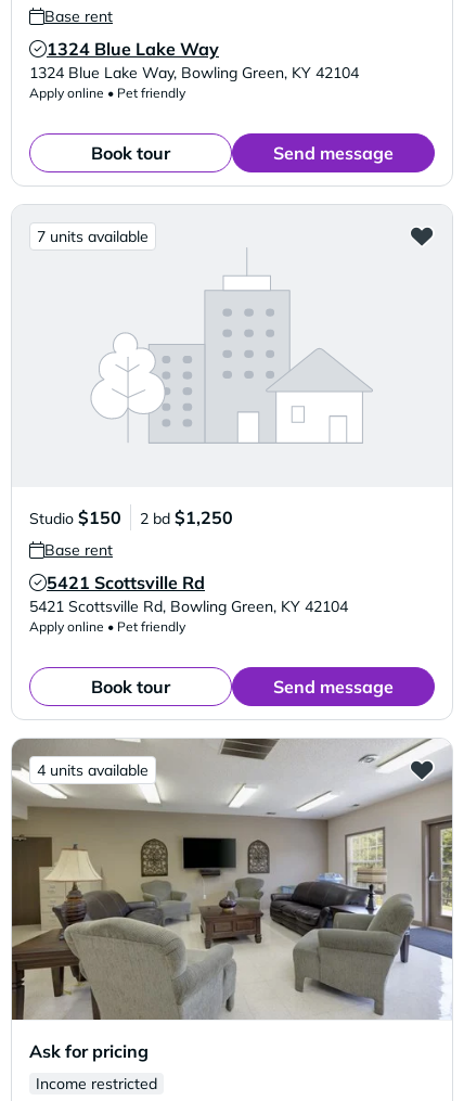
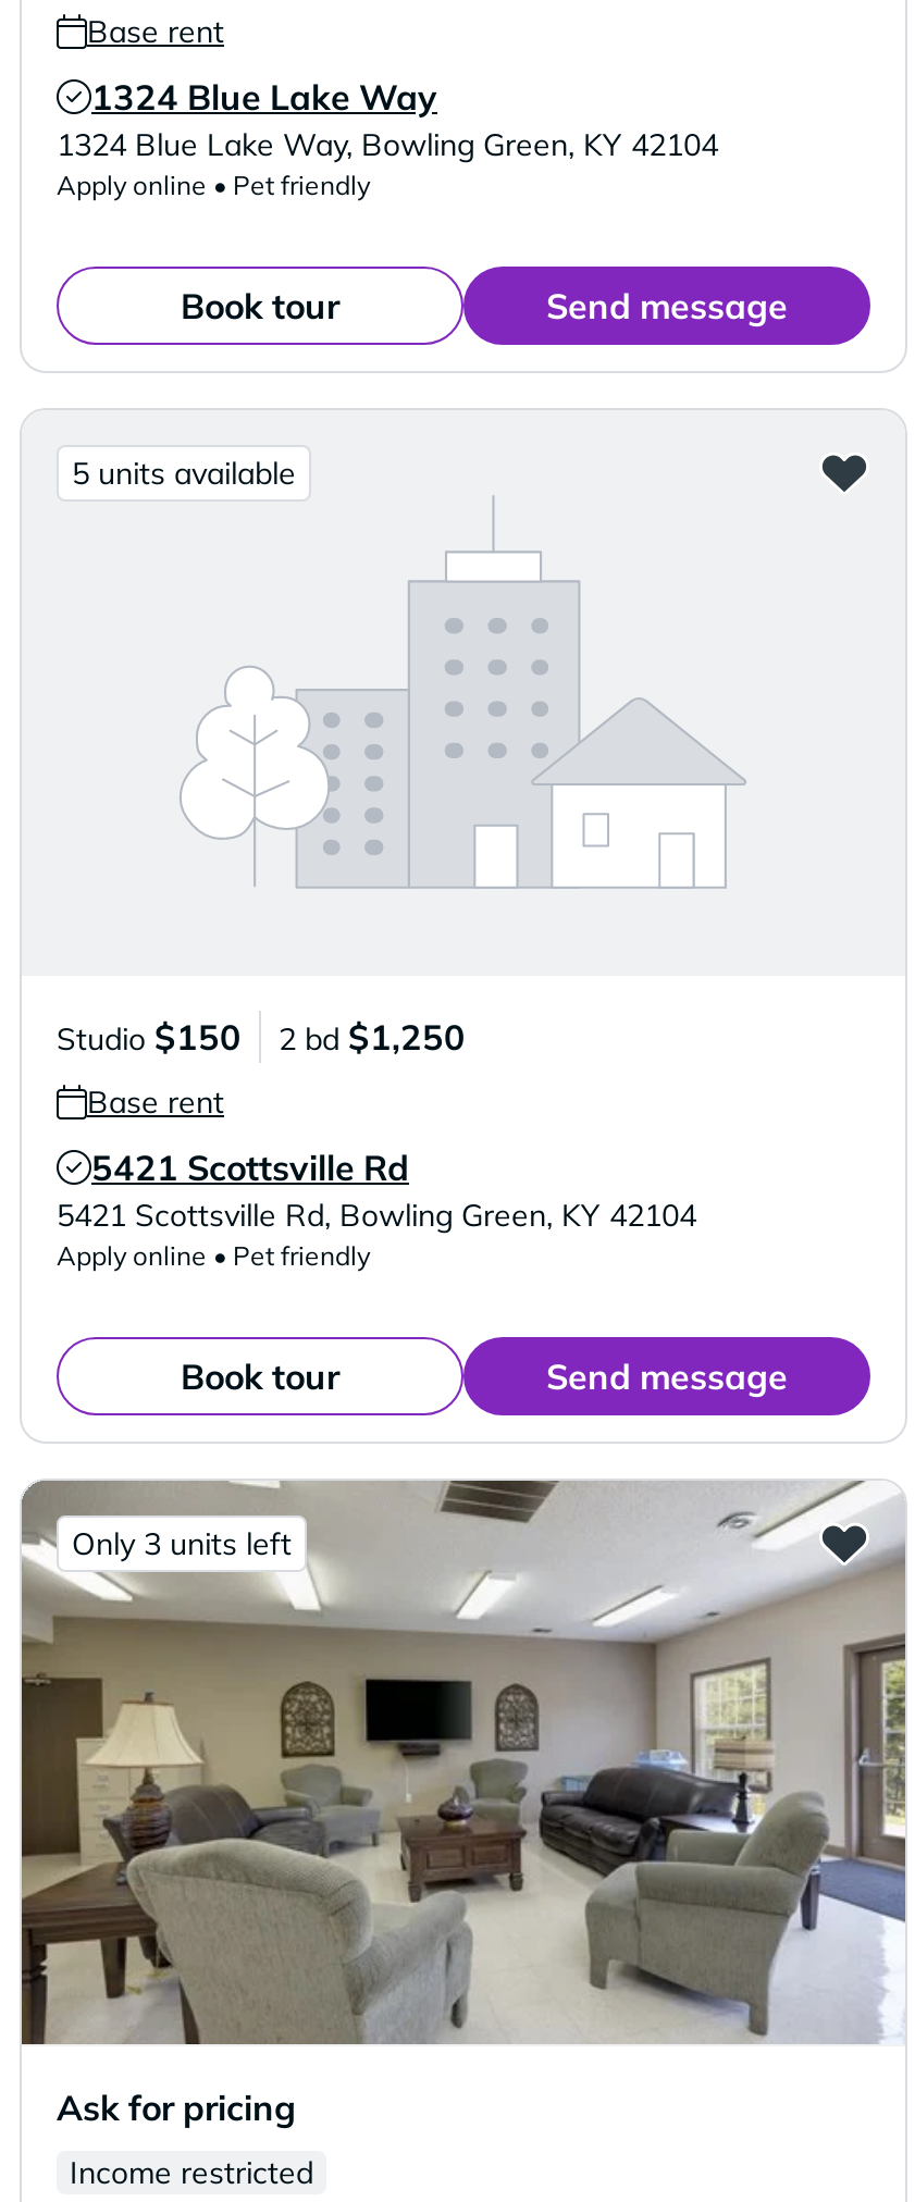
[37,227,149,246] 7 units available -> [72,454,296,493] 5 units available
[37,760,149,780] 4 units available -> [72,1524,292,1563] Only 3 units left

